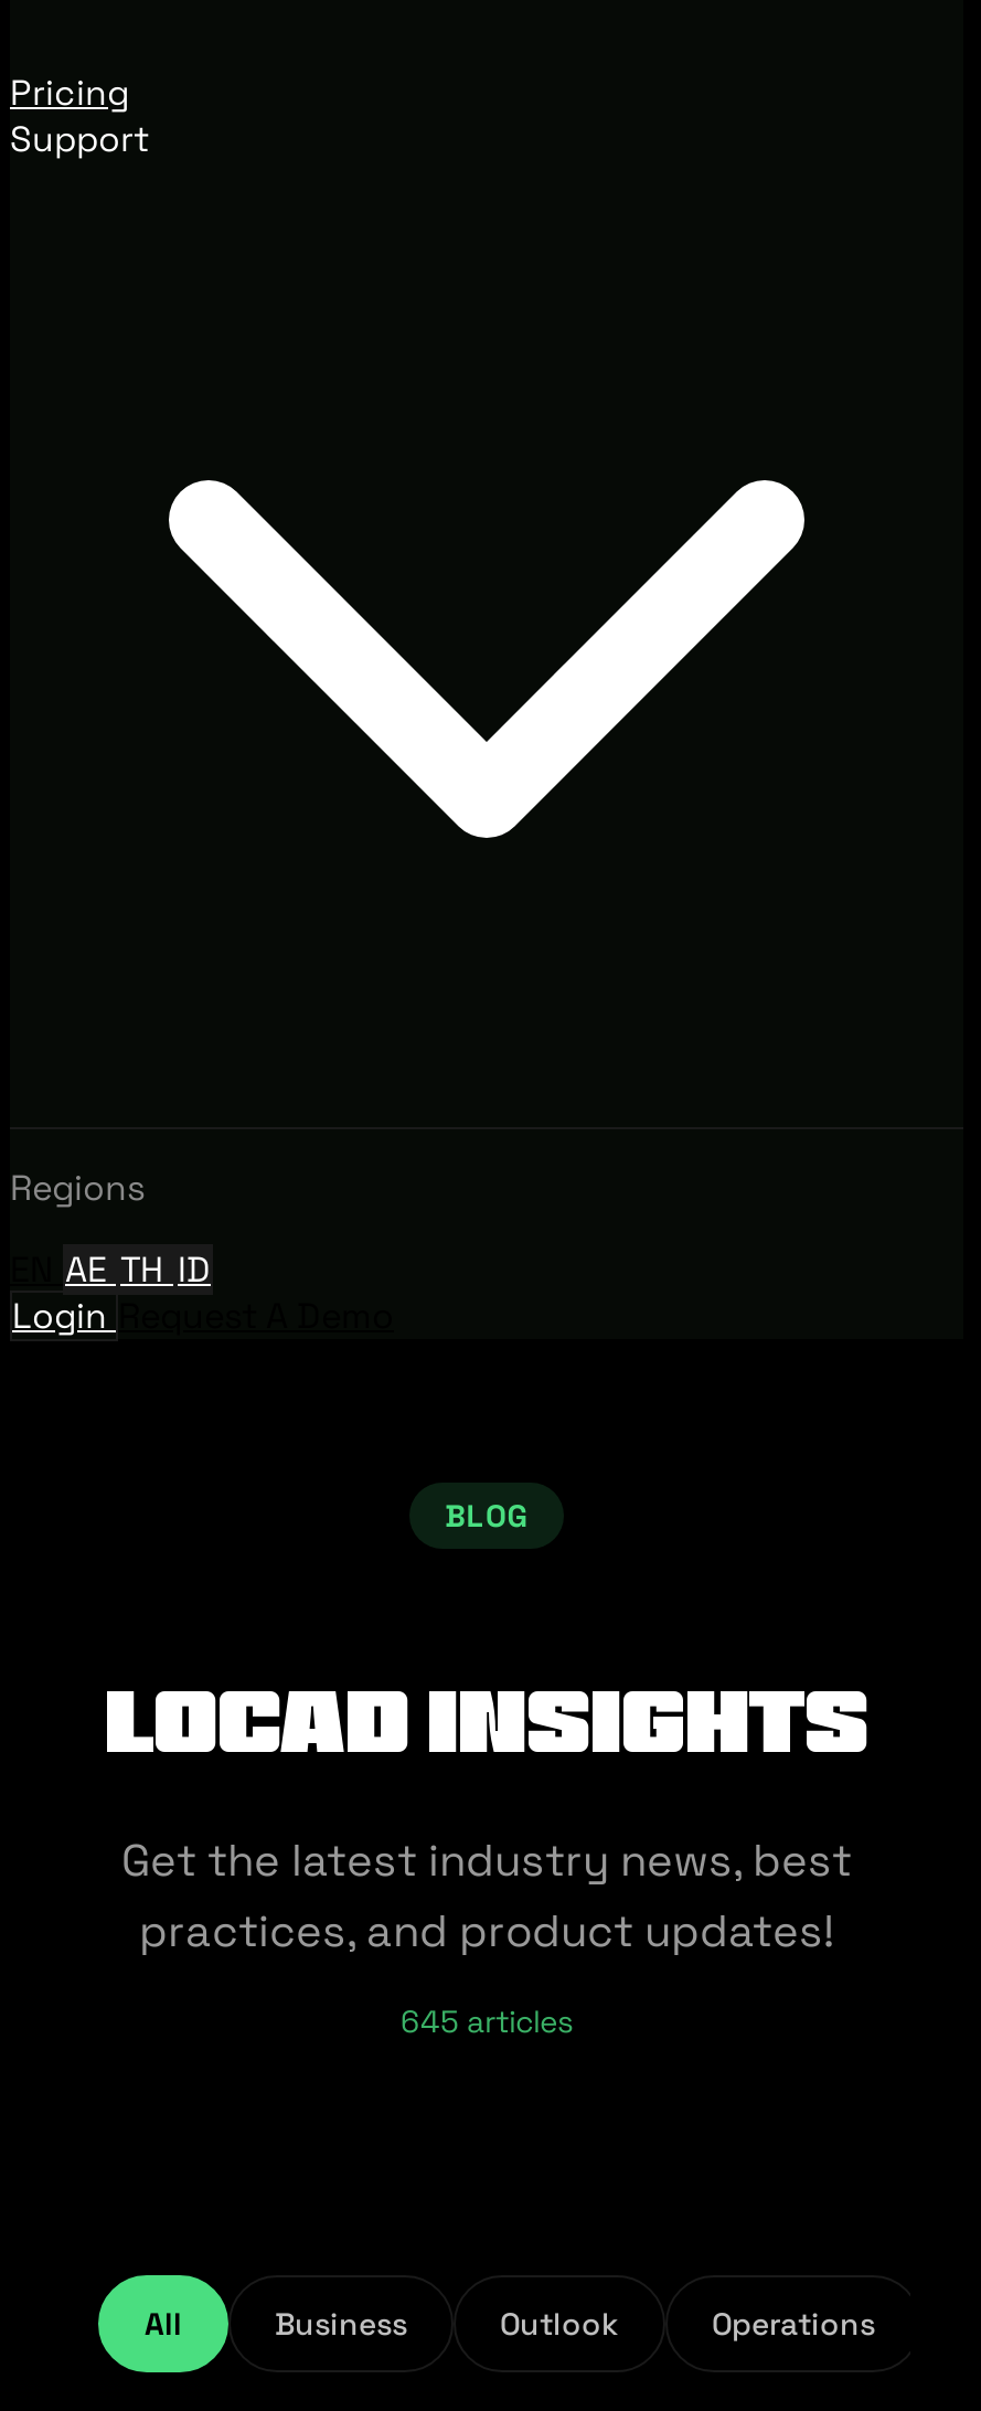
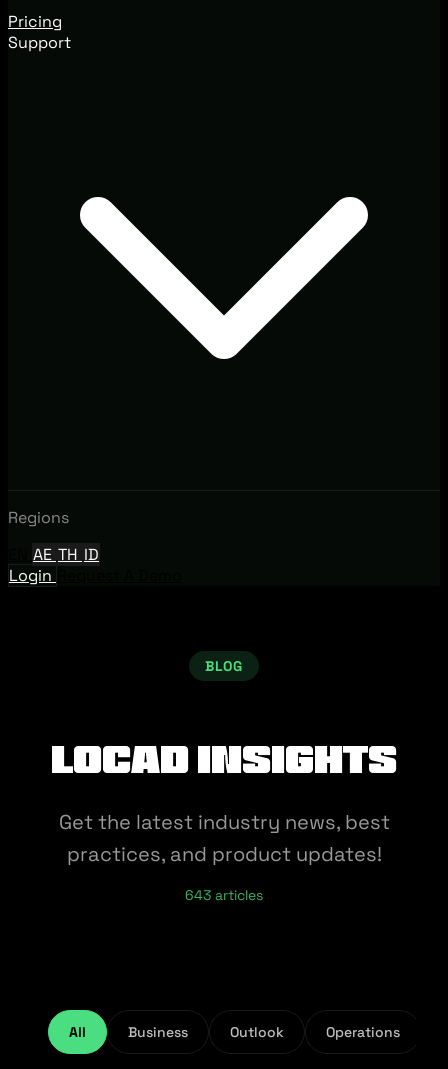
[401,2002,573,2042] 645 articles -> [185,886,263,904] 643 articles

